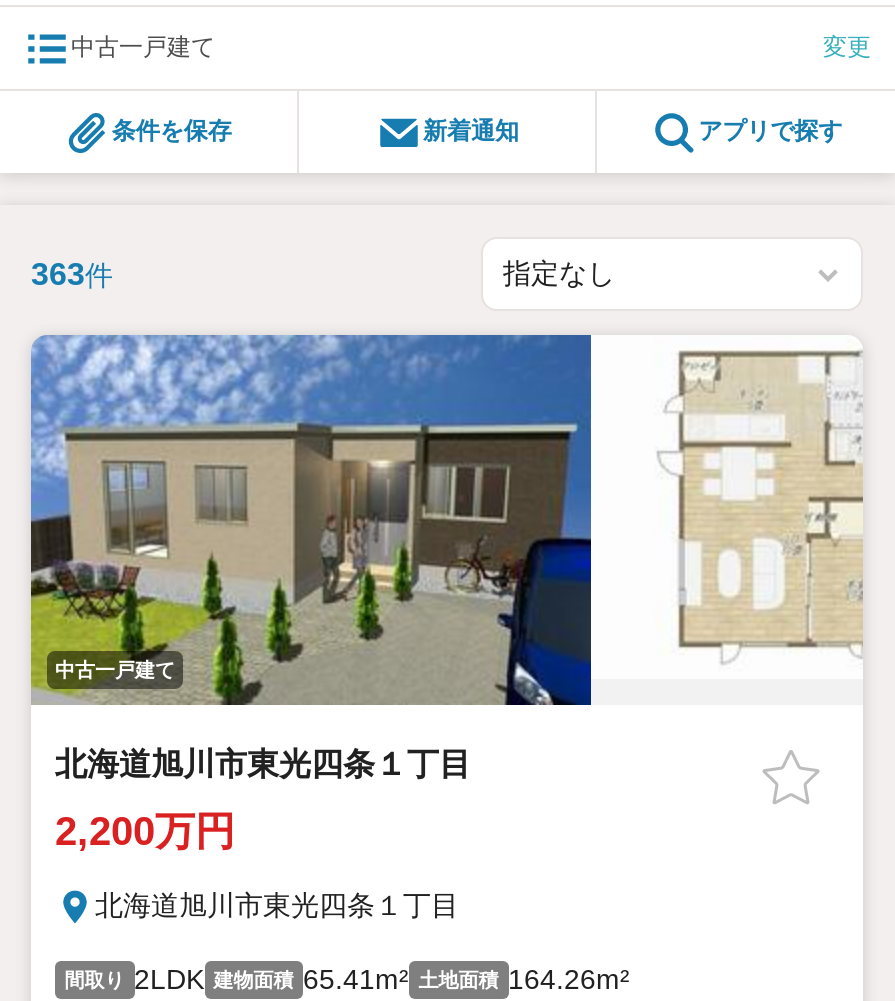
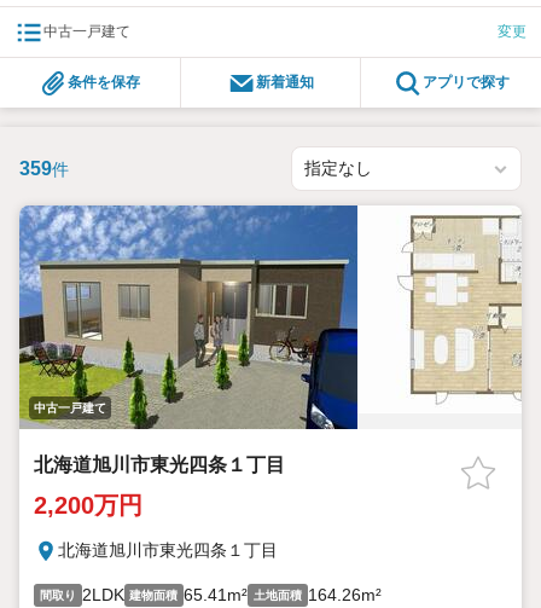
[31,256,113,290] 363件 -> [19,158,69,178] 359件

